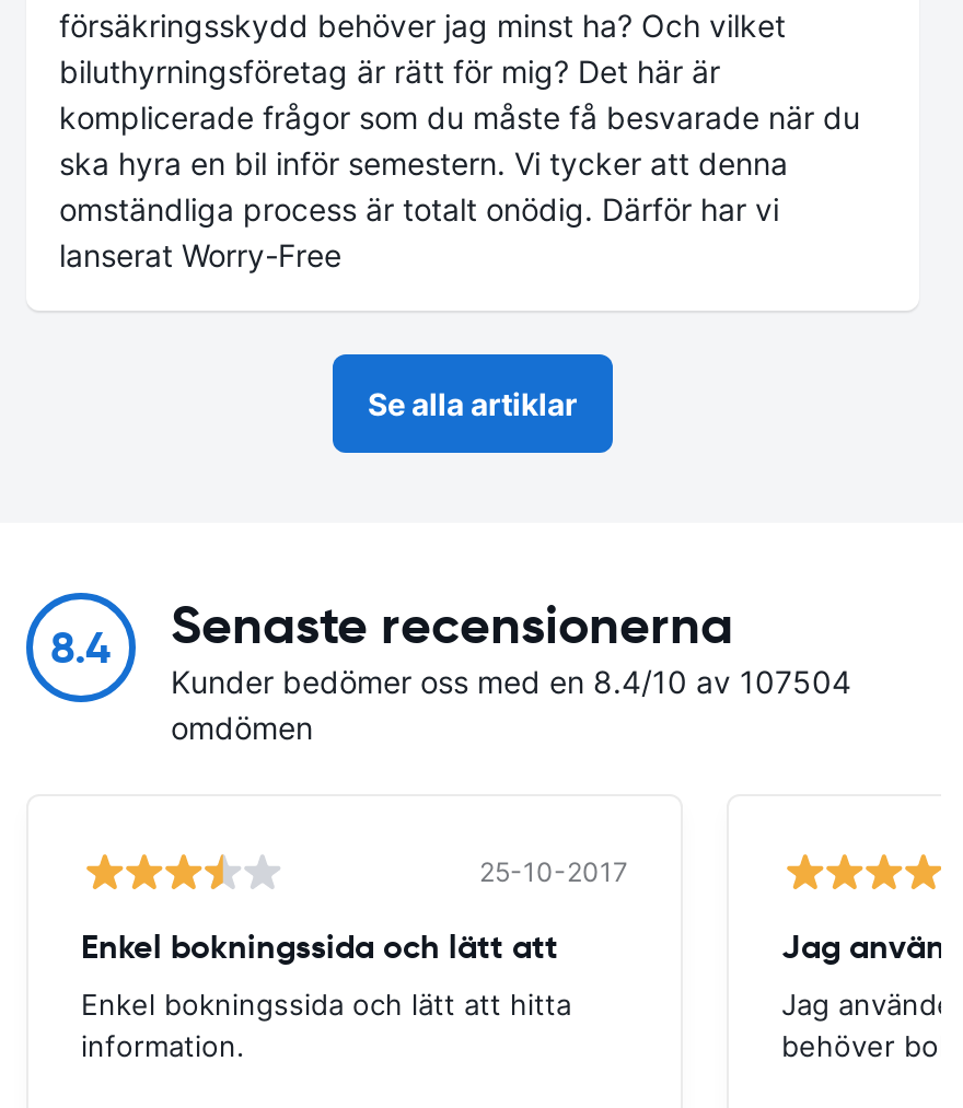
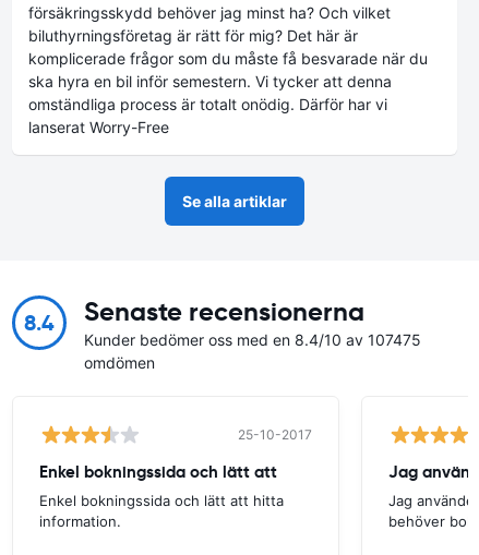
[171,663,851,700] Kunder bedömer oss med en 8.4/10 av 107504 -> [84,330,421,349] Kunder bedömer oss med en 8.4/10 av 107475

